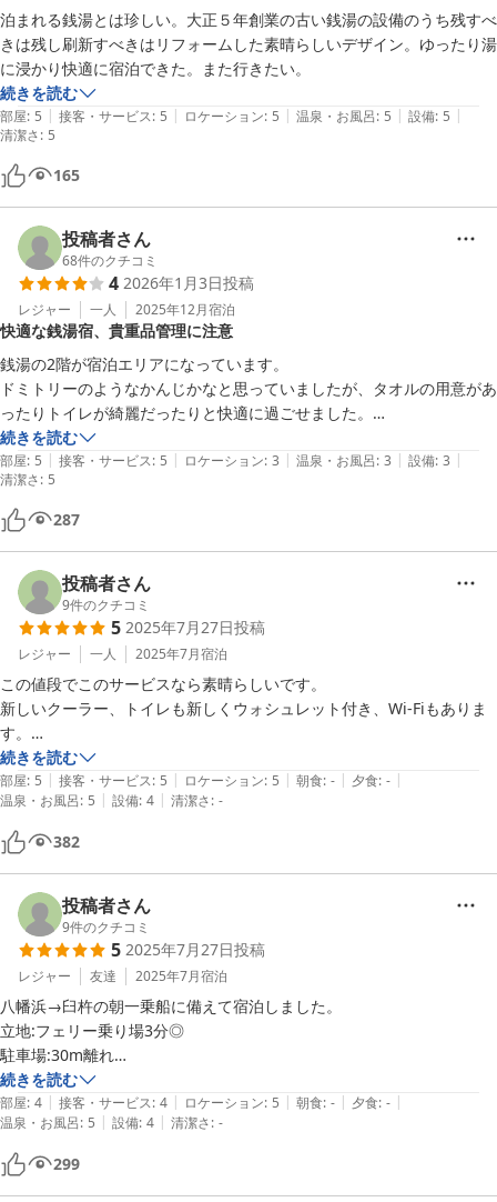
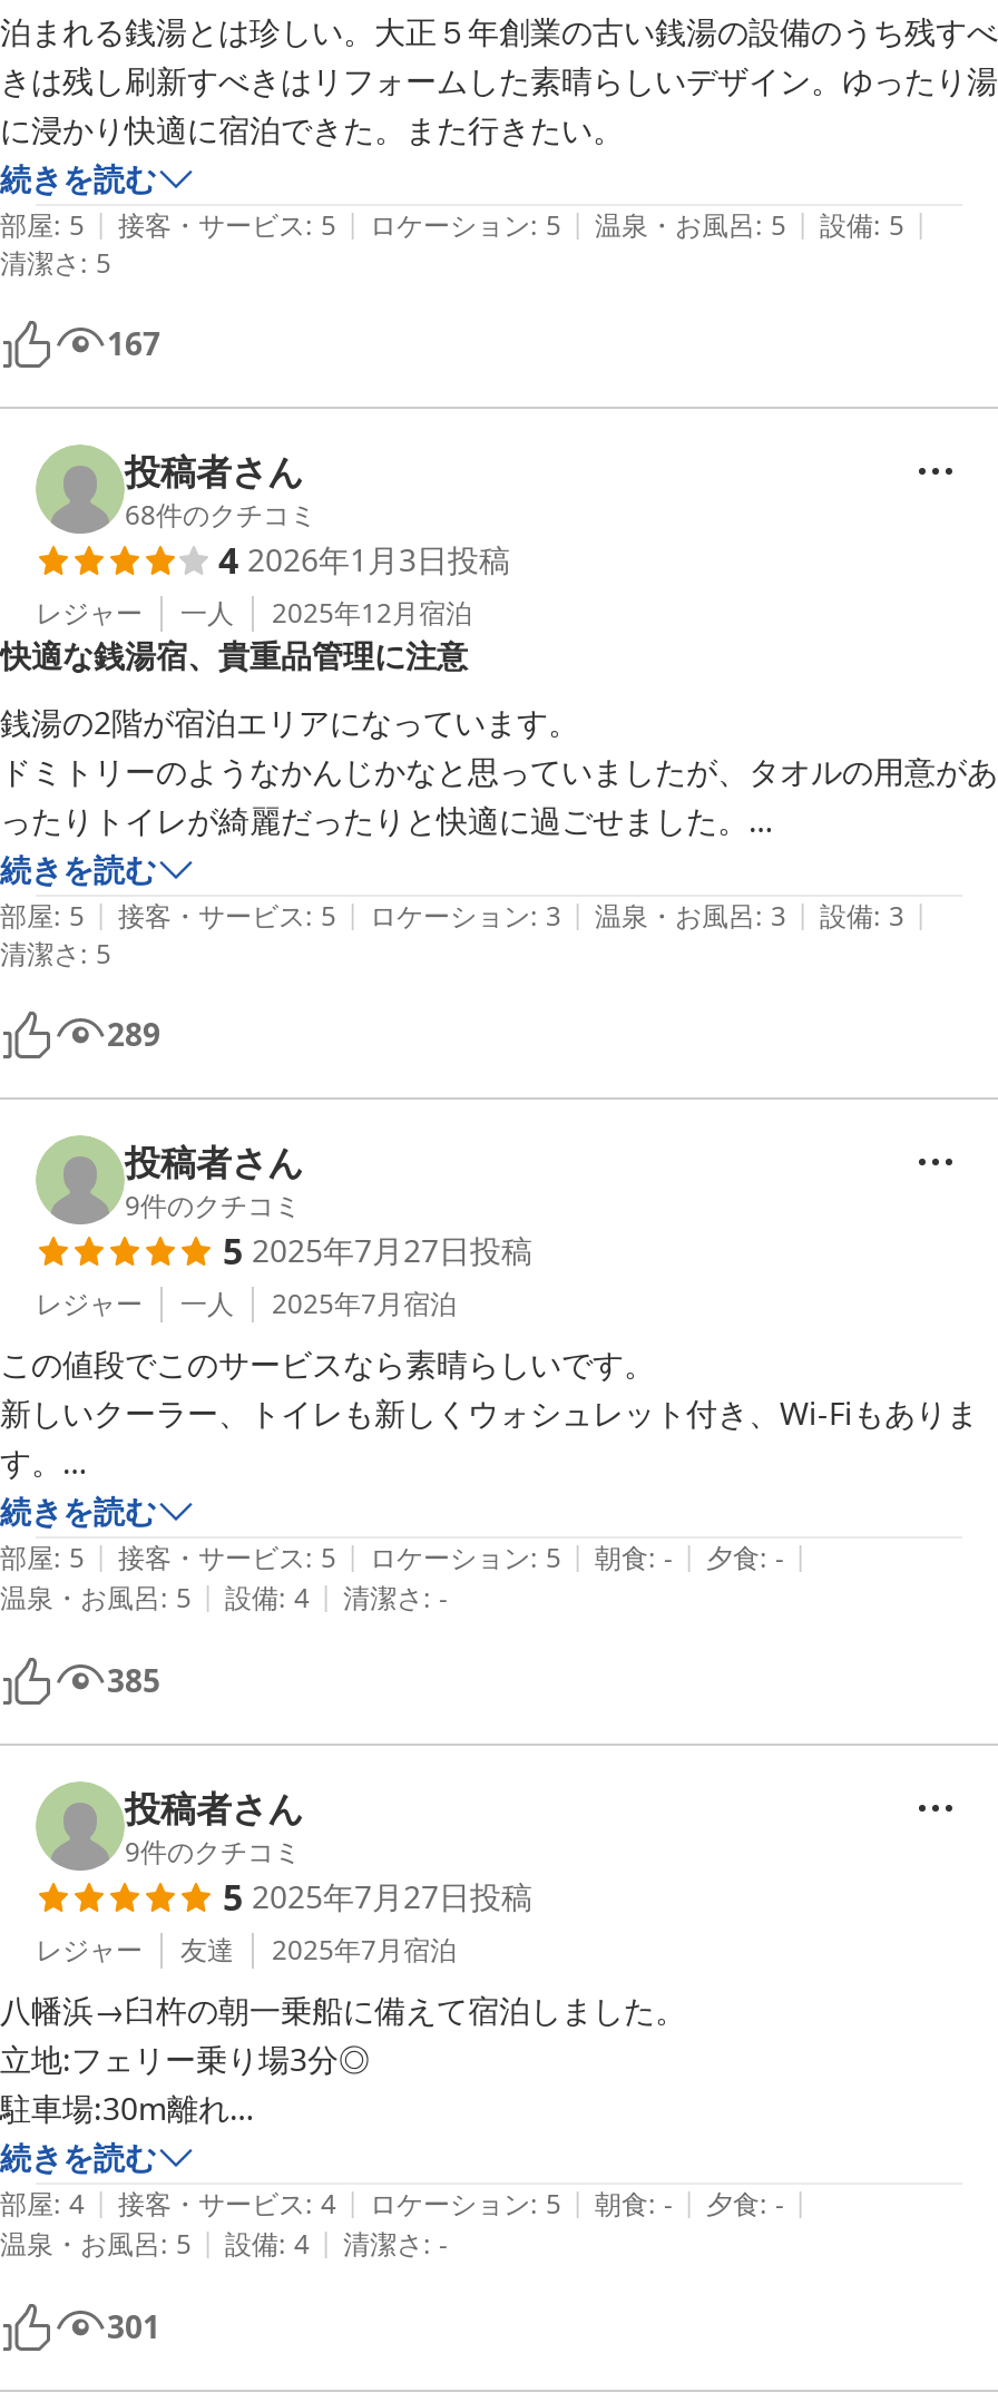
[53,164,80,186] 165 -> [107,322,160,364] 167
[53,509,80,530] 287 -> [107,1013,160,1055] 289
[53,831,80,852] 382 -> [107,1659,160,1701] 385
[53,1153,80,1174] 299 -> [107,2305,160,2347] 301

